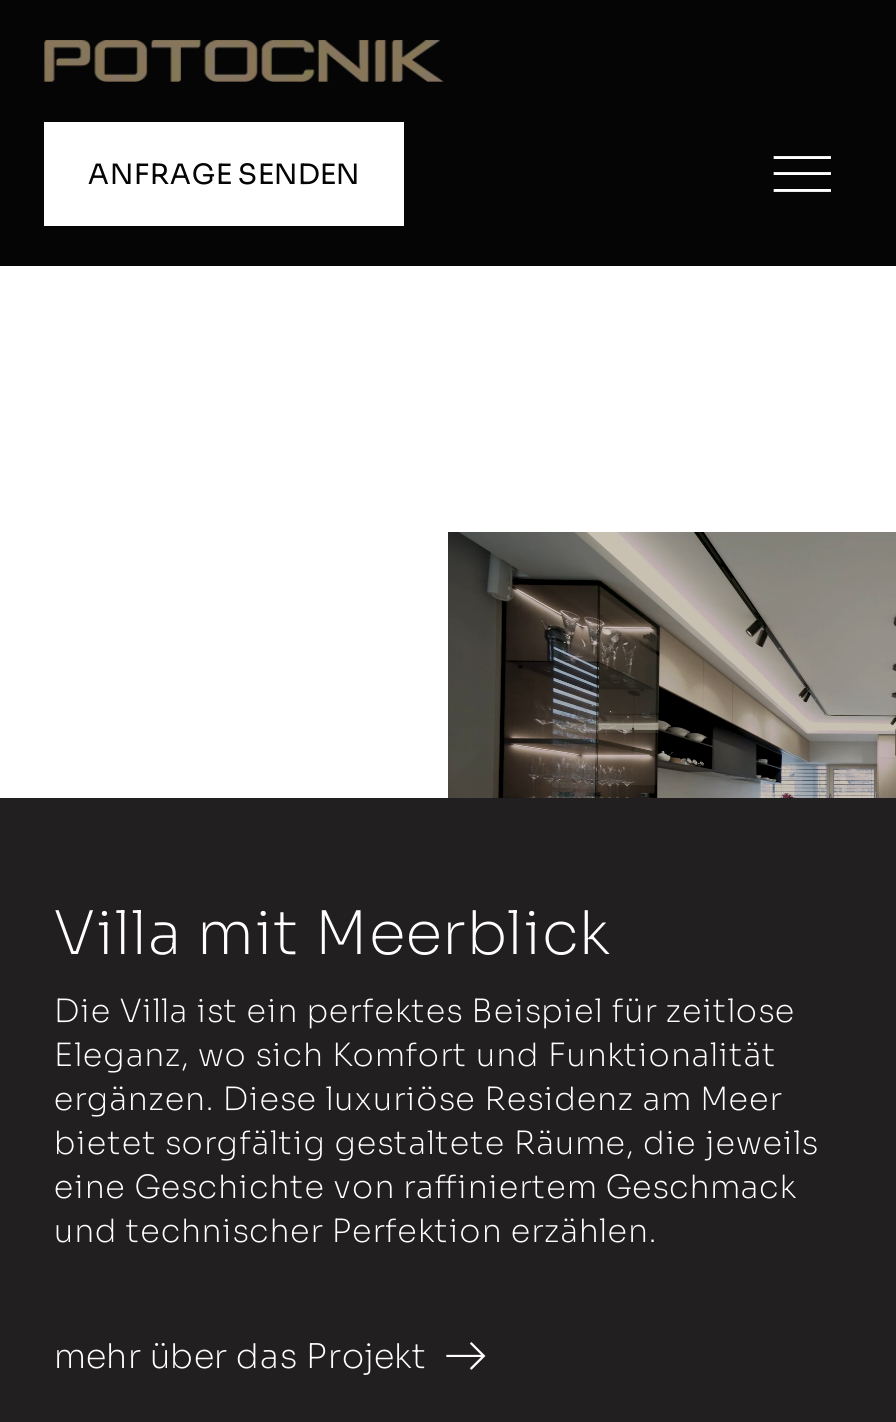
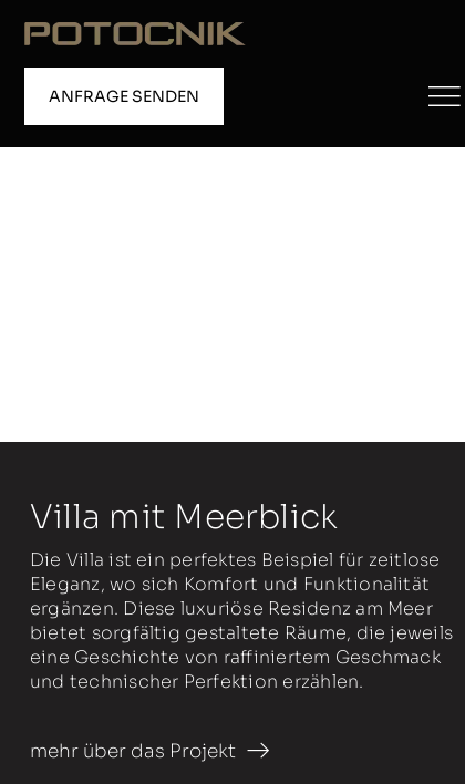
[446,530,890,798] [image] -> none

